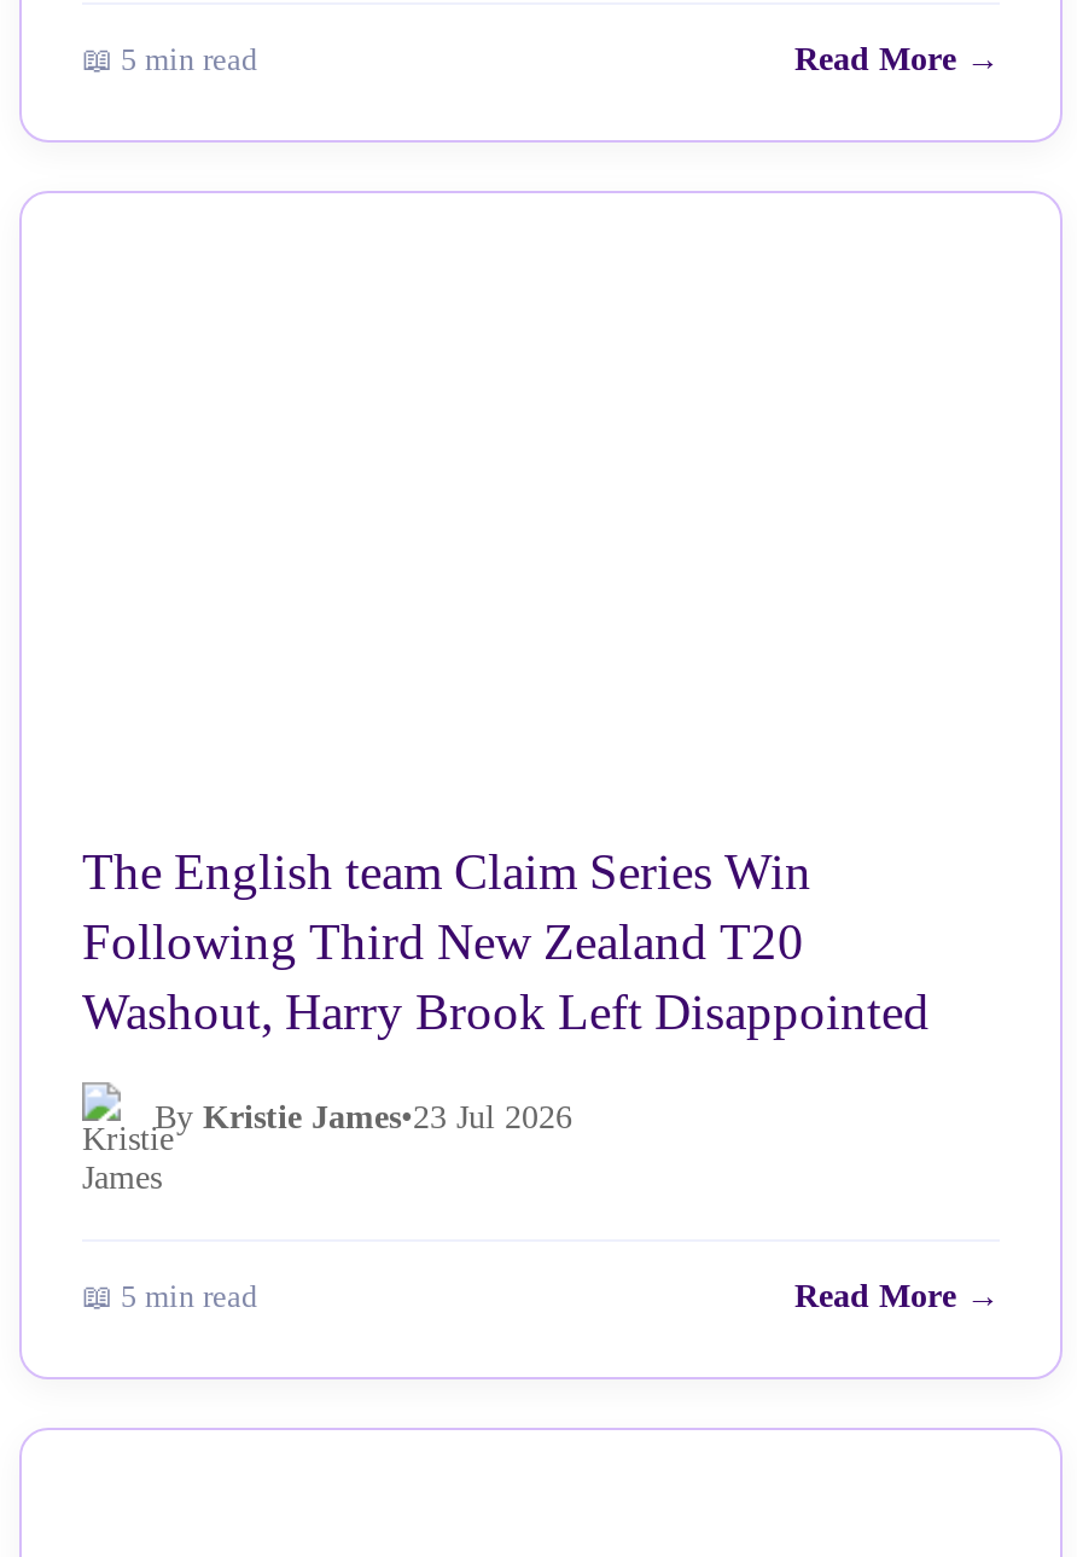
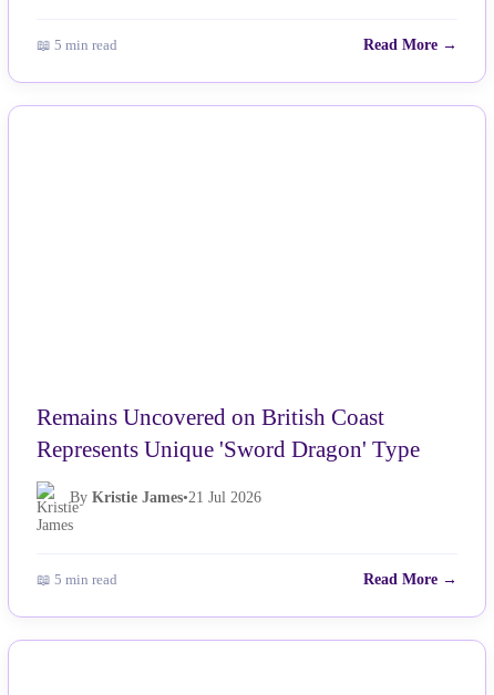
[82,844,930,1039] The English team Claim Series Win | Following Third New Zealand T20 | Washout, Harry Brook Left Disappointed -> [37,404,420,462] Remains Uncovered on British Coast | Represents Unique 'Sword Dragon' Type
[155,1100,572,1136] By Kristie James•23 Jul 2026 -> [70,489,261,506] By Kristie James•21 Jul 2026

